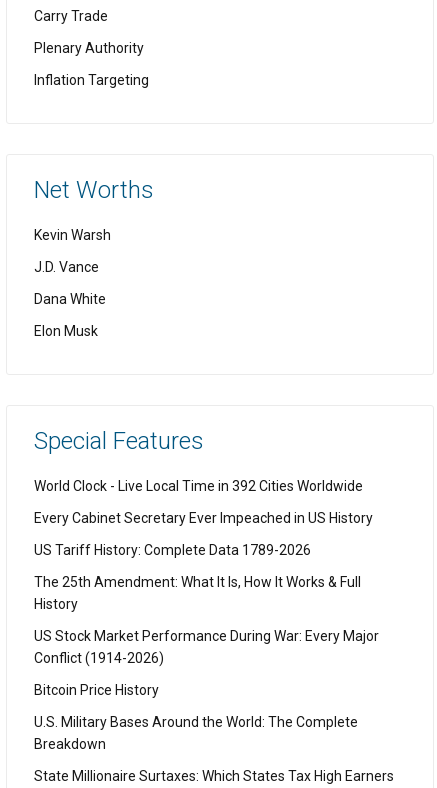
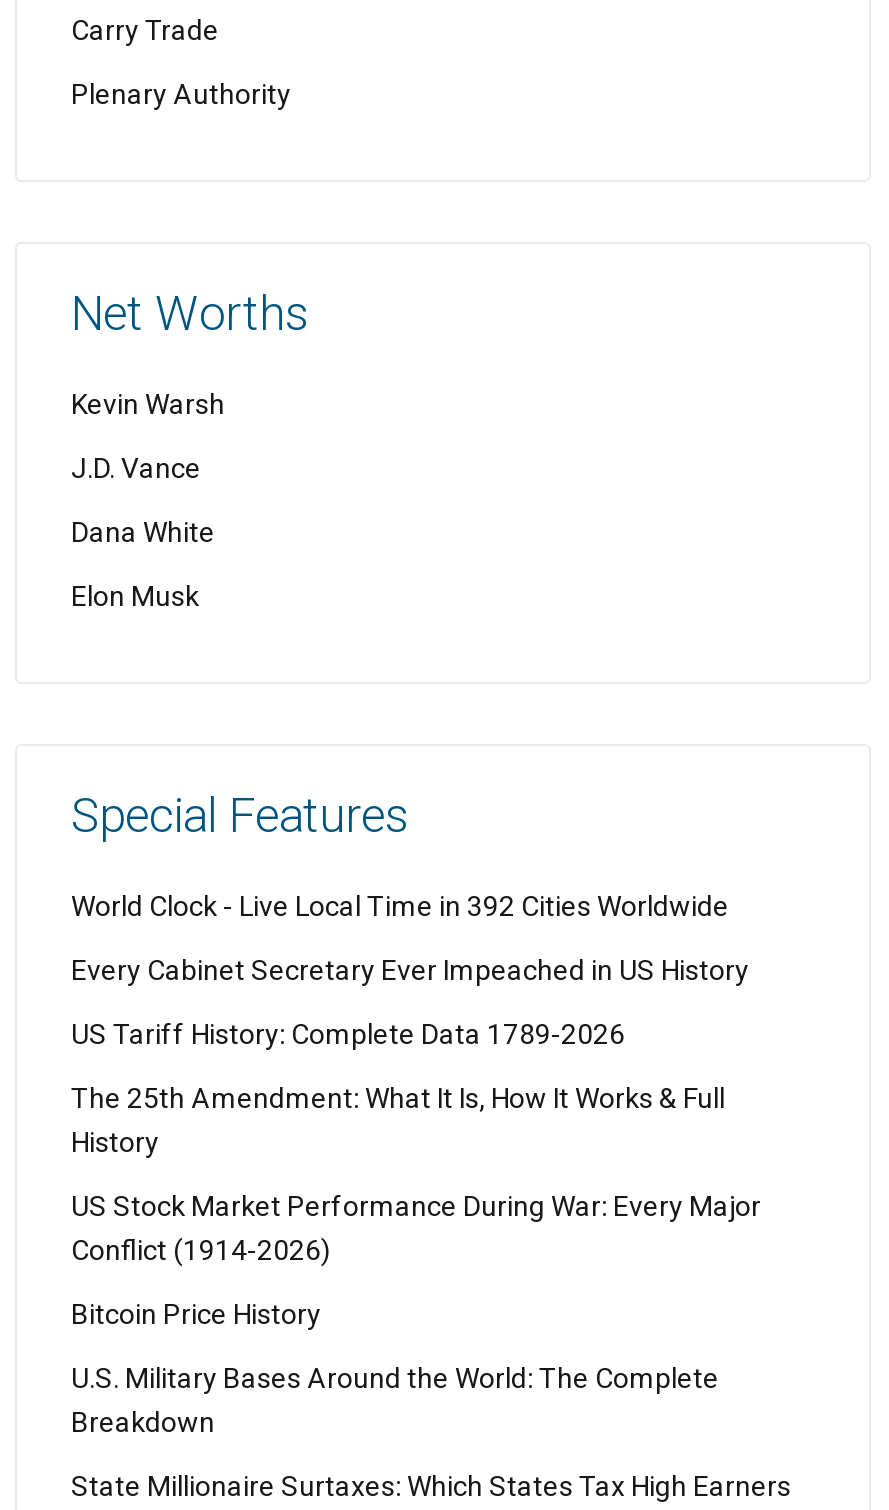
[34,72,149,88] Inflation Targeting -> none

